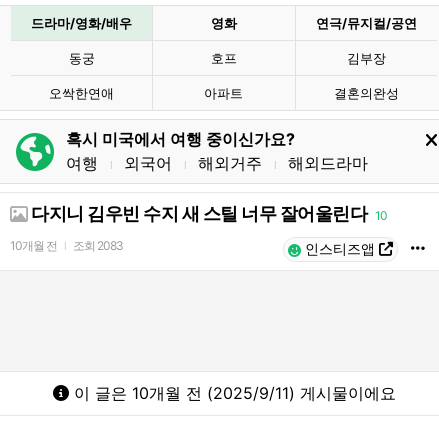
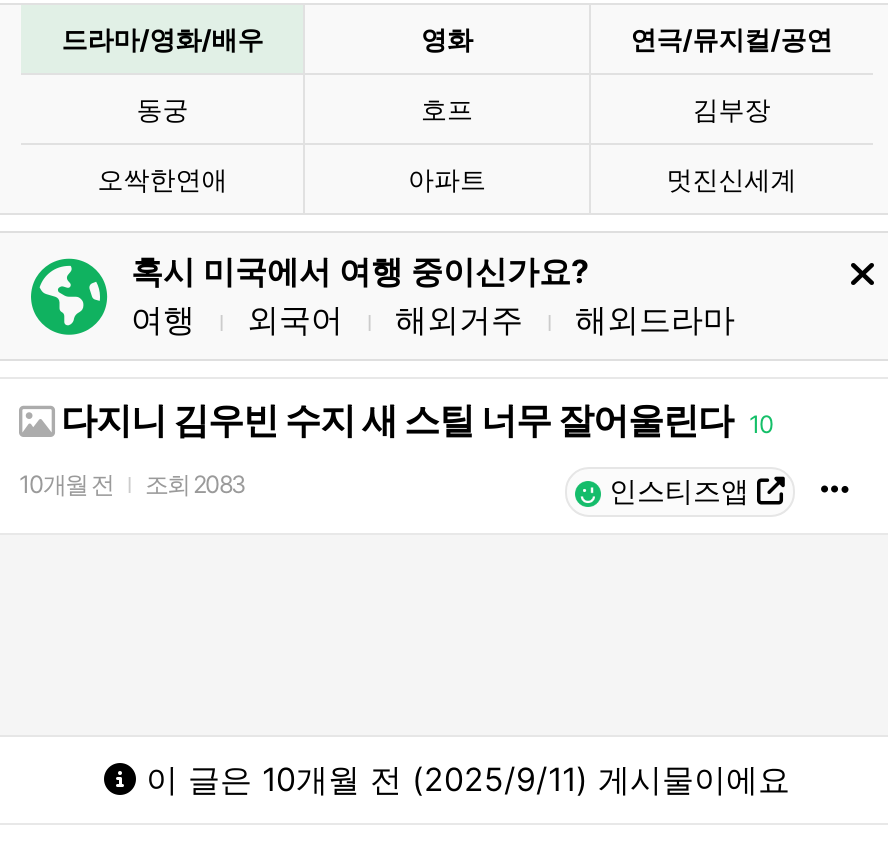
[334,85,399,101] 결혼의완성 -> [666,163,796,195] 멋진신세계

